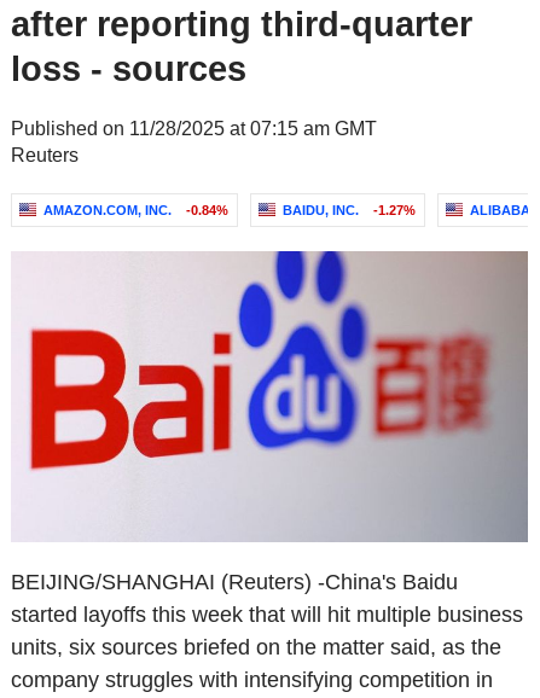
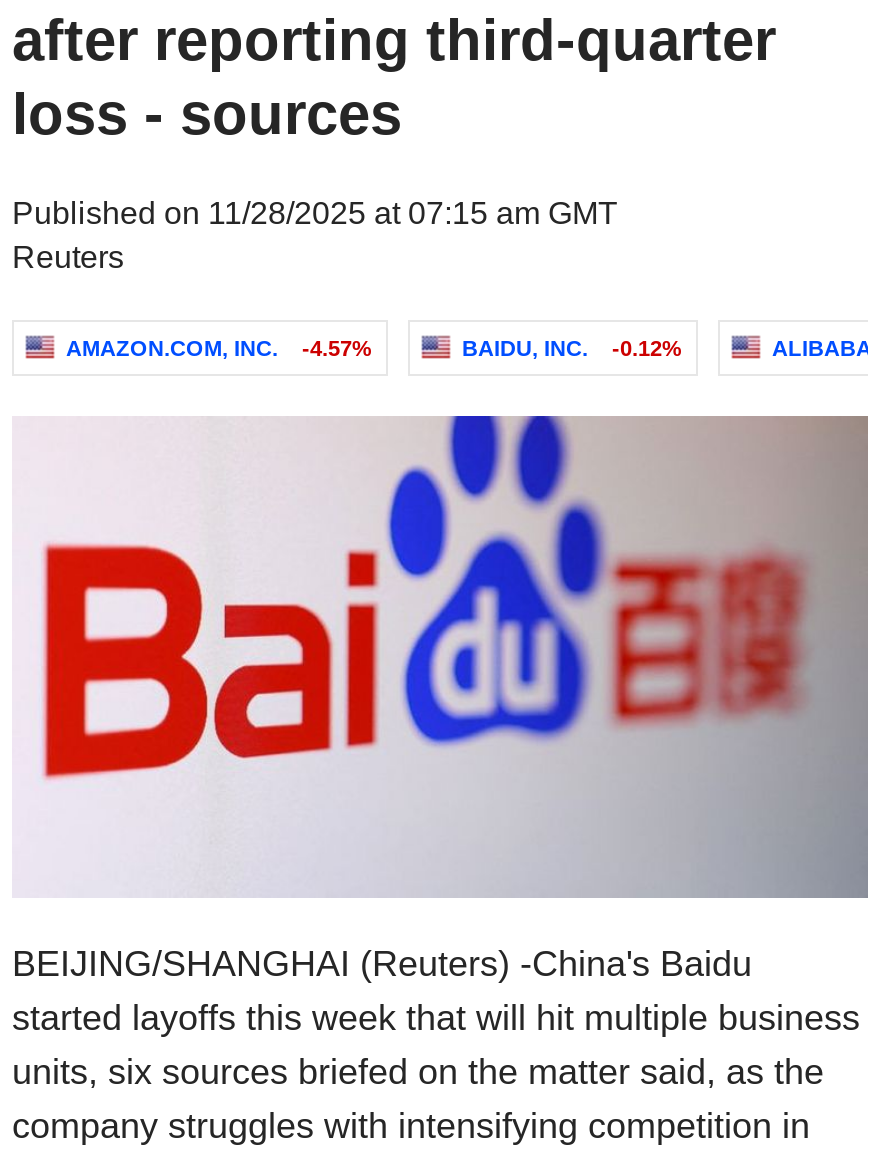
[43,203,228,217] AMAZON.COM, INC. -0.84% -> [66,336,372,360] AMAZON.COM, INC. -4.57%
[283,203,416,217] BAIDU, INC. -1.27% -> [462,336,682,360] BAIDU, INC. -0.12%

